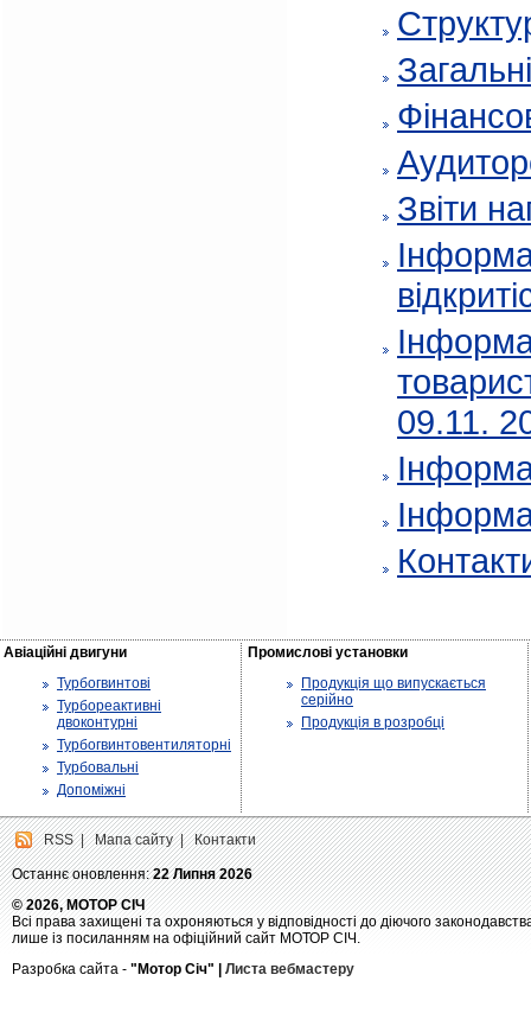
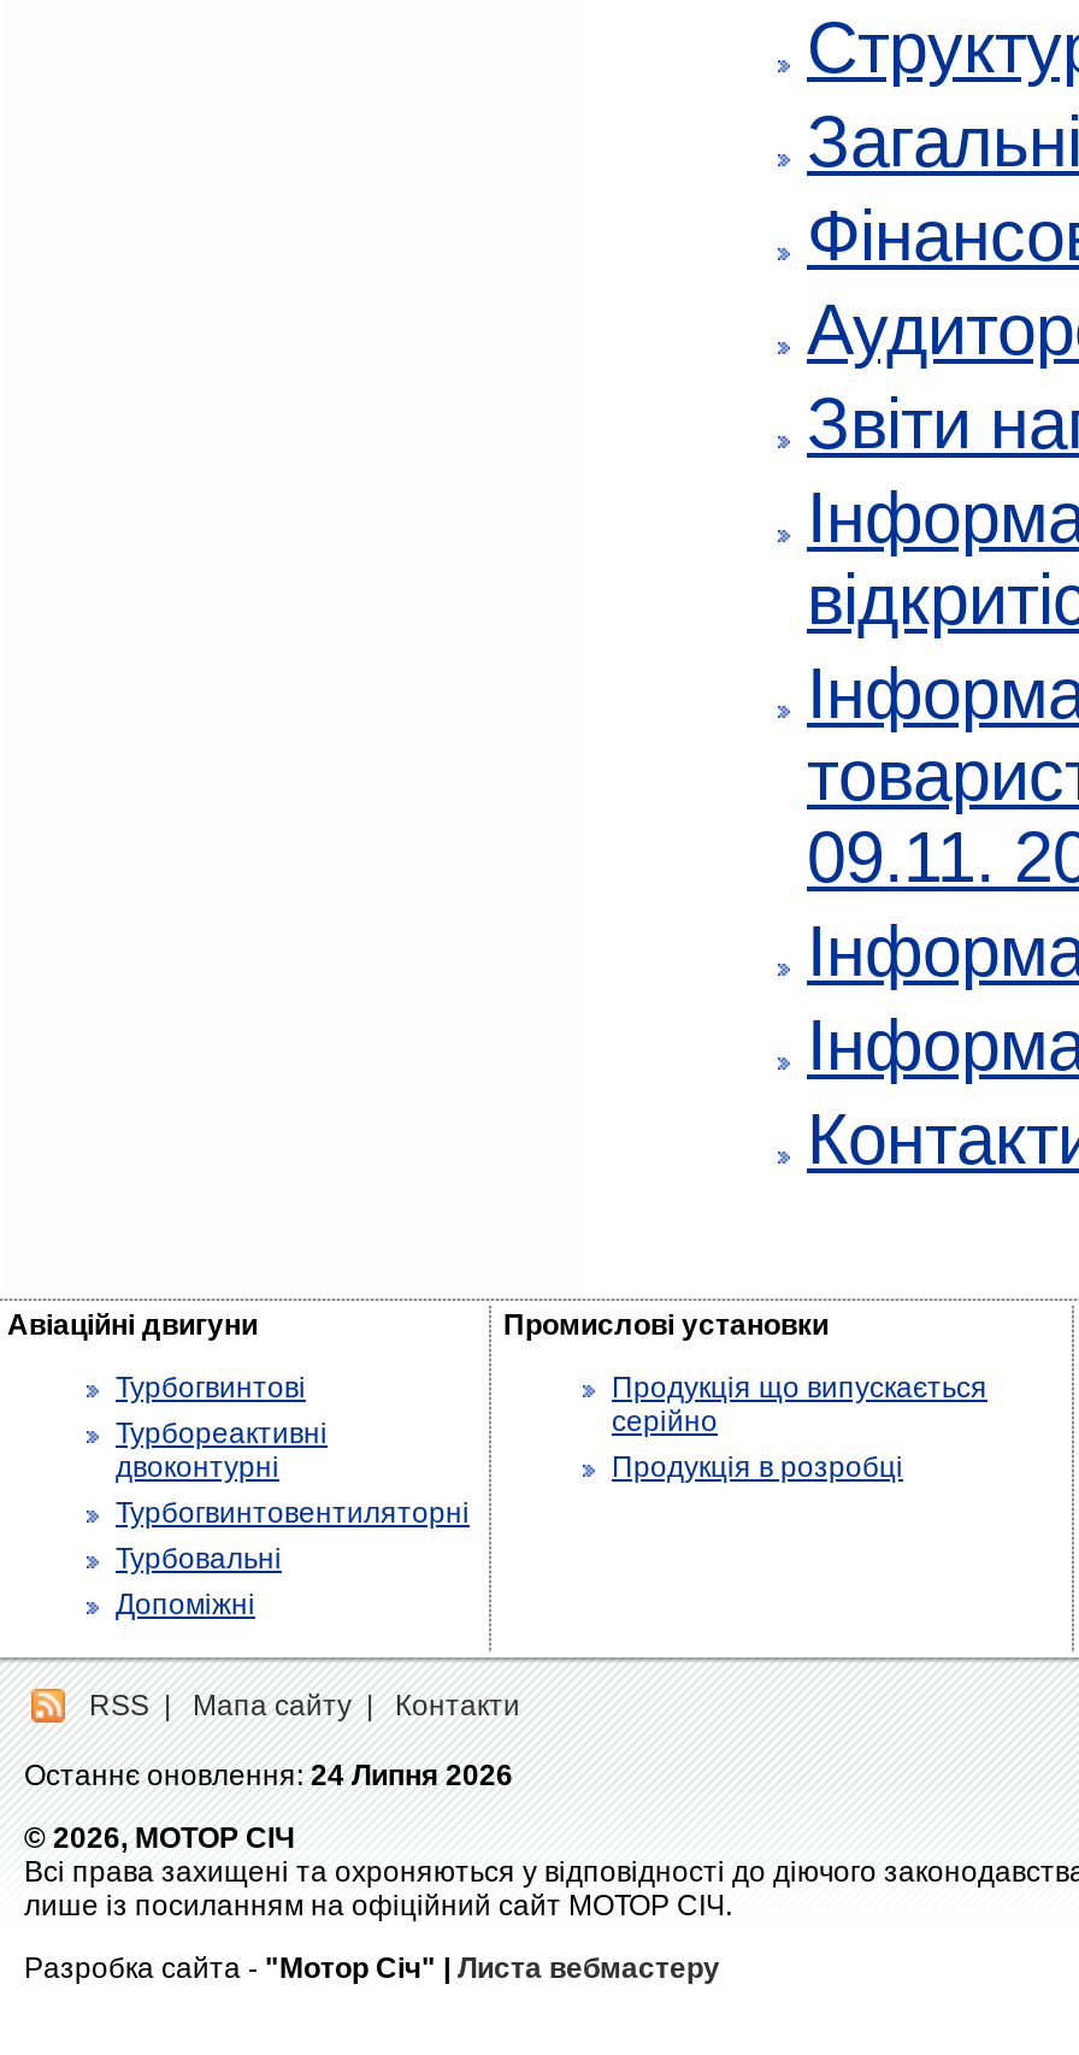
[12,866,252,883] Останнє оновлення: 22 Липня 2026 -> [24,1759,513,1792] Останнє оновлення: 24 Липня 2026

